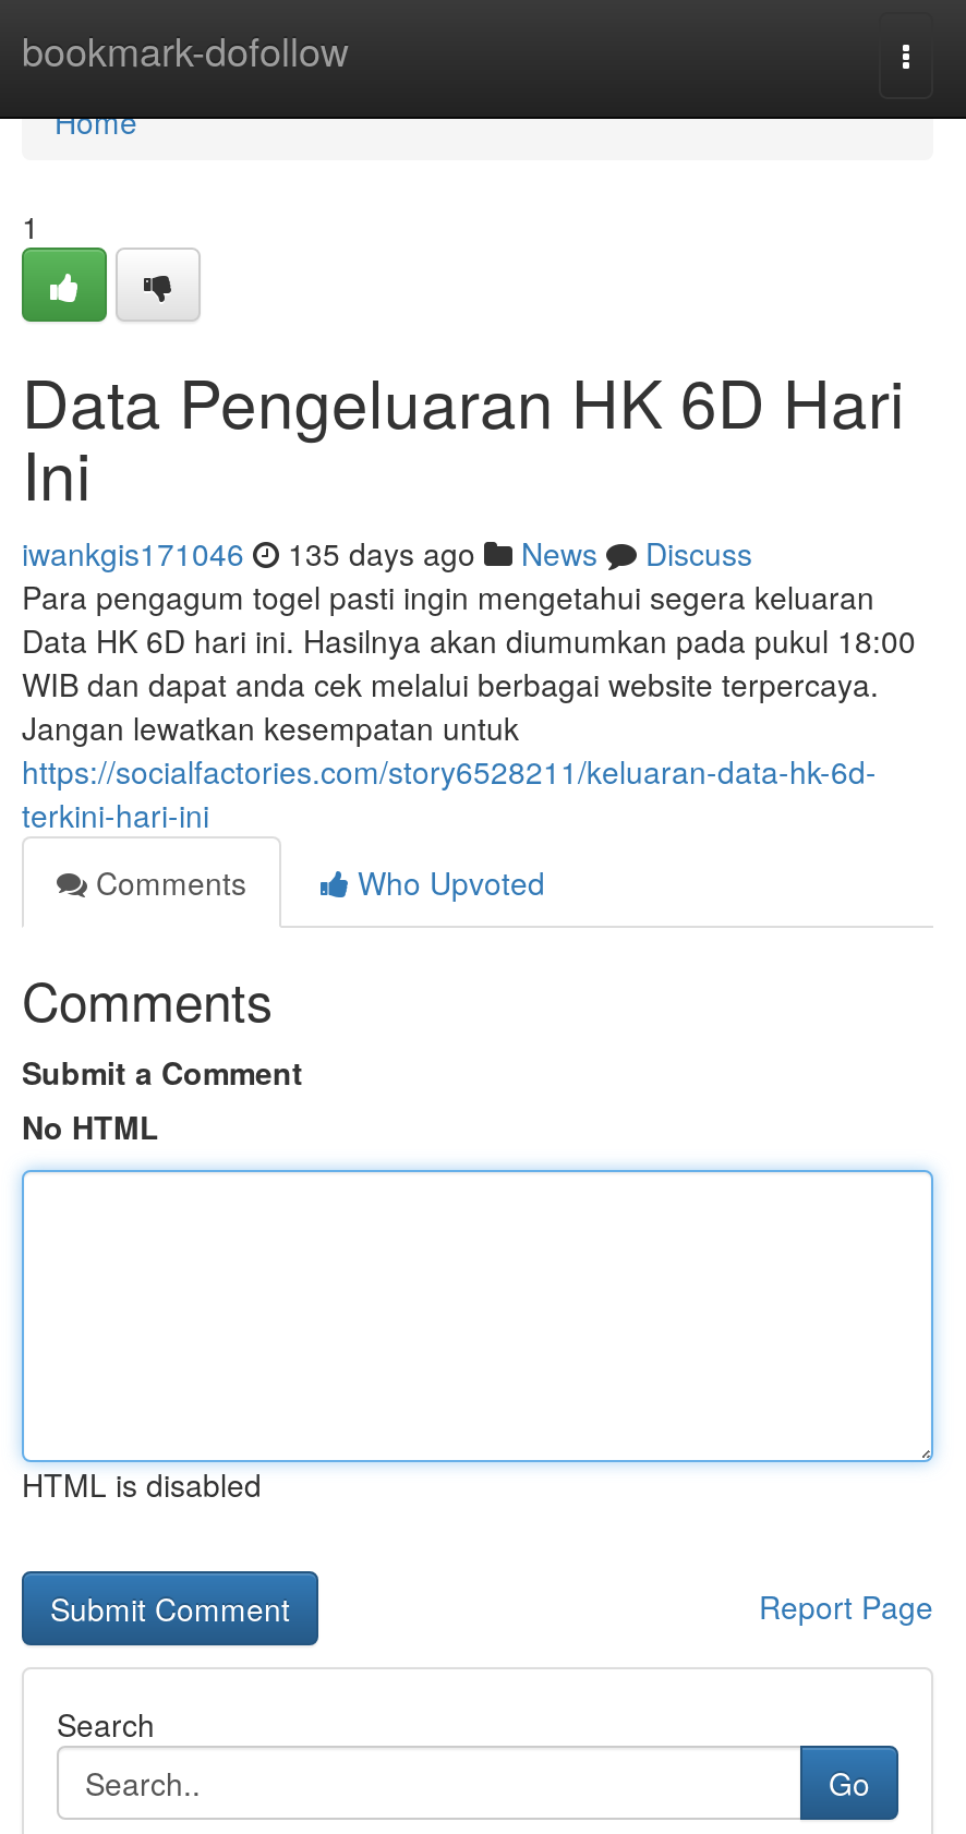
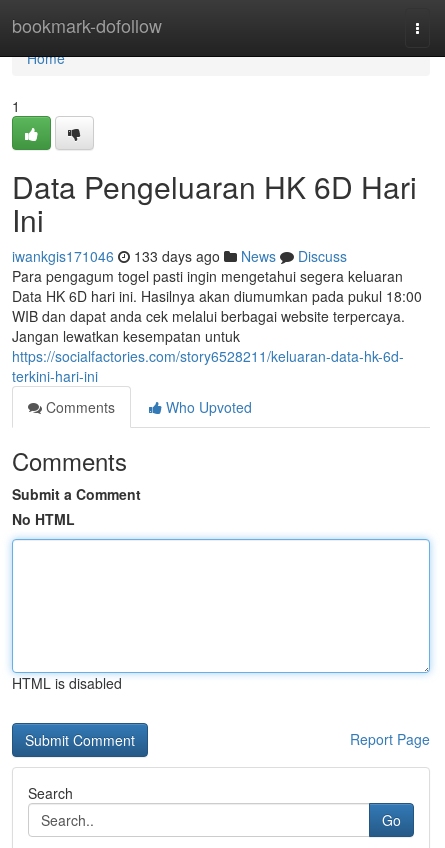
[22,531,752,575] iwankgis171046 135 days ago News Discuss -> [12,246,347,266] iwankgis171046 133 days ago News Discuss

